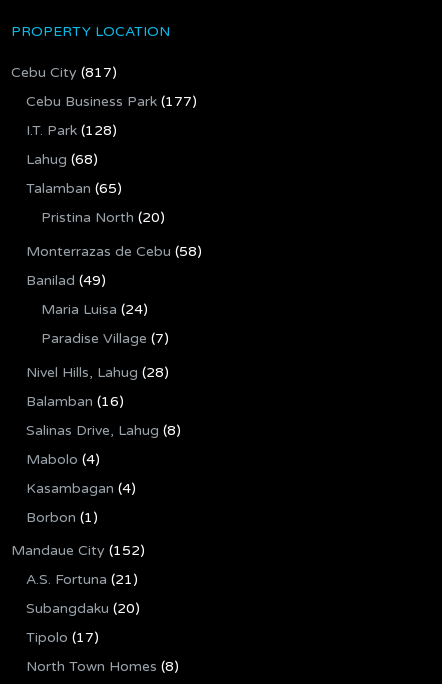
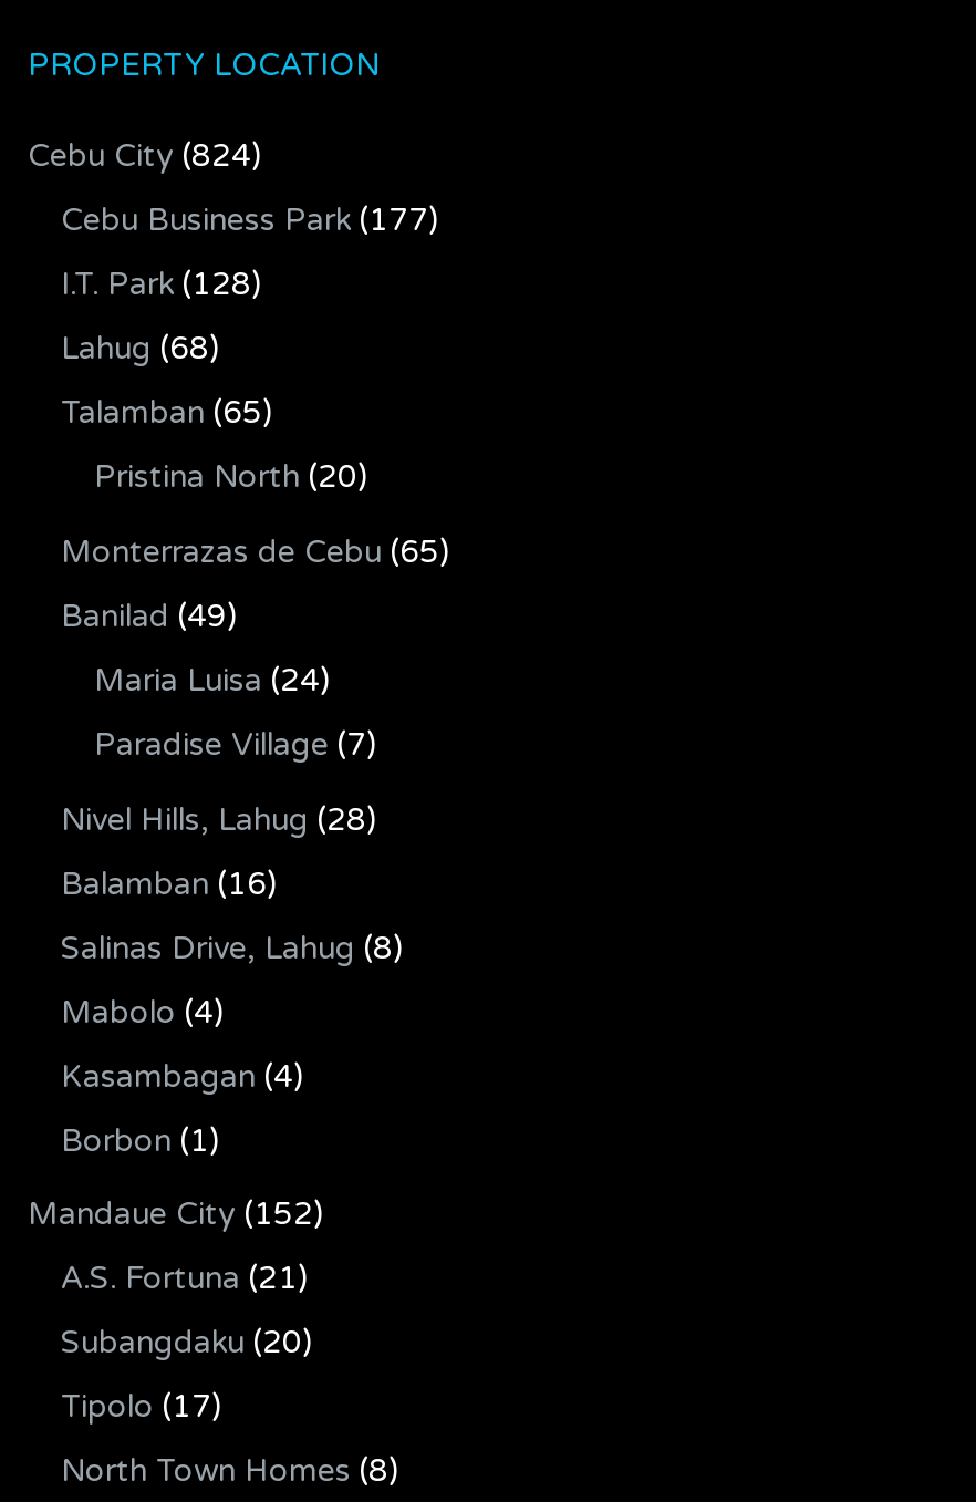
[11,64,117,81] Cebu City (817) -> [28,137,262,175] Cebu City (824)
[26,243,202,260] Monterrazas de Cebu (58) -> [61,534,450,571] Monterrazas de Cebu (65)

